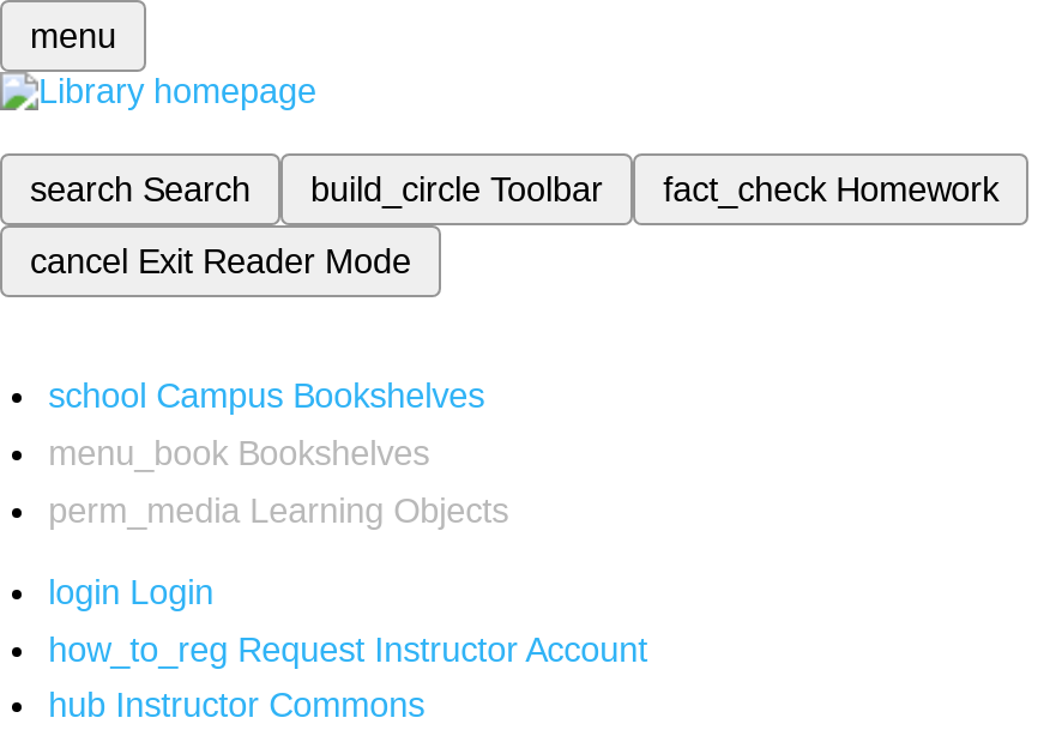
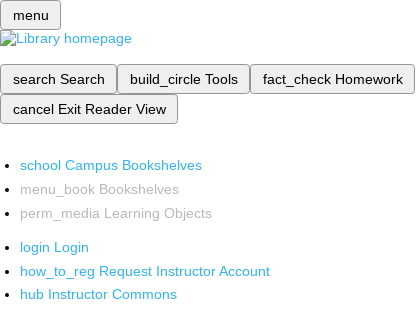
[310,170,603,209] build_circle Toolbar -> [129,71,237,87] build_circle Tools
[30,242,411,280] cancel Exit Reader Mode -> [12,101,165,117] cancel Exit Reader View

